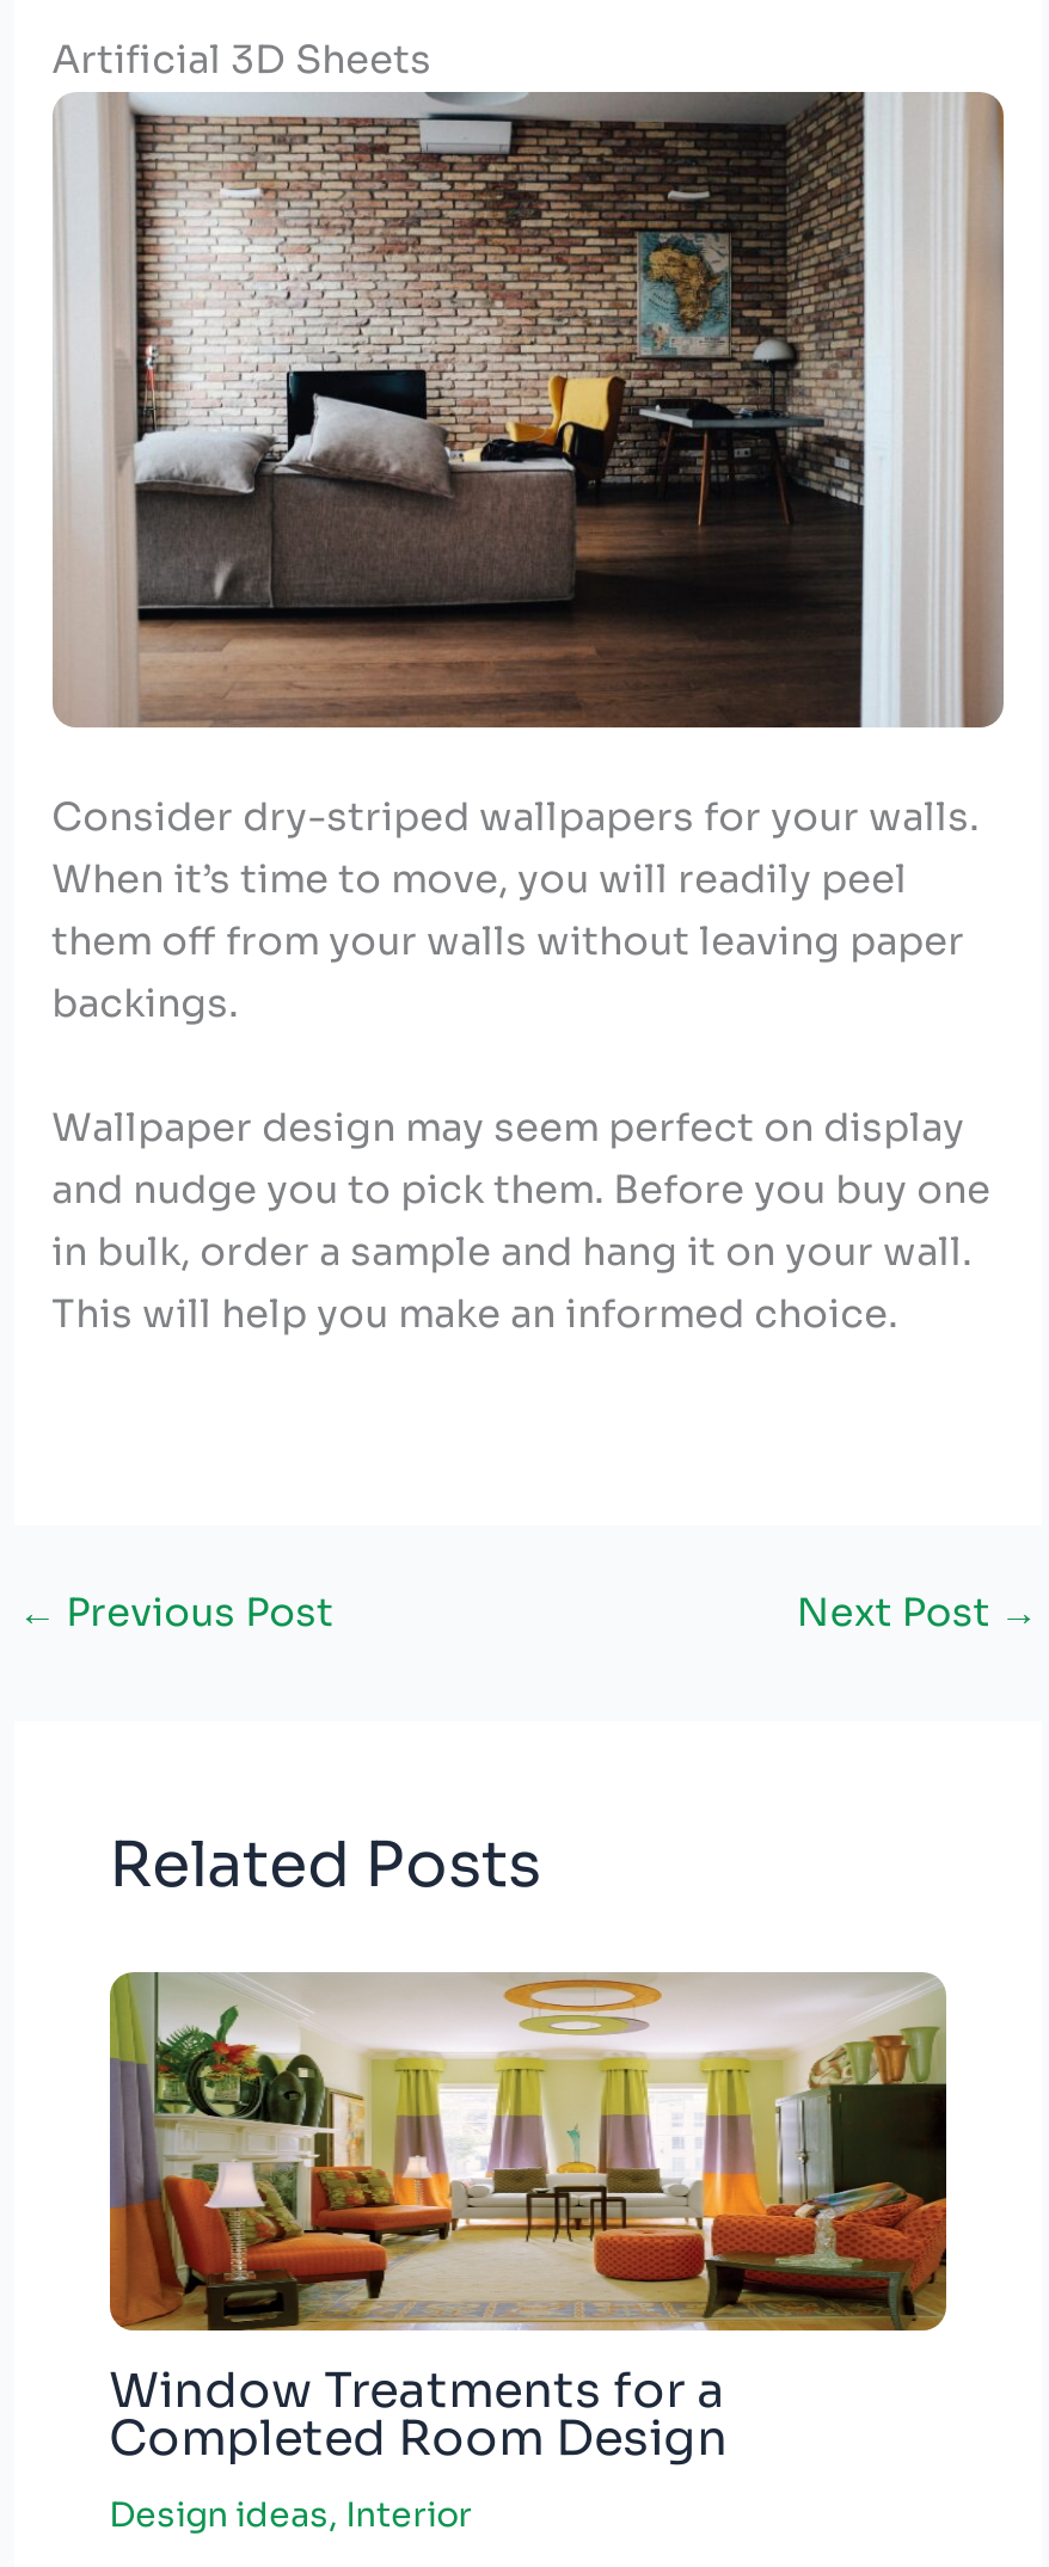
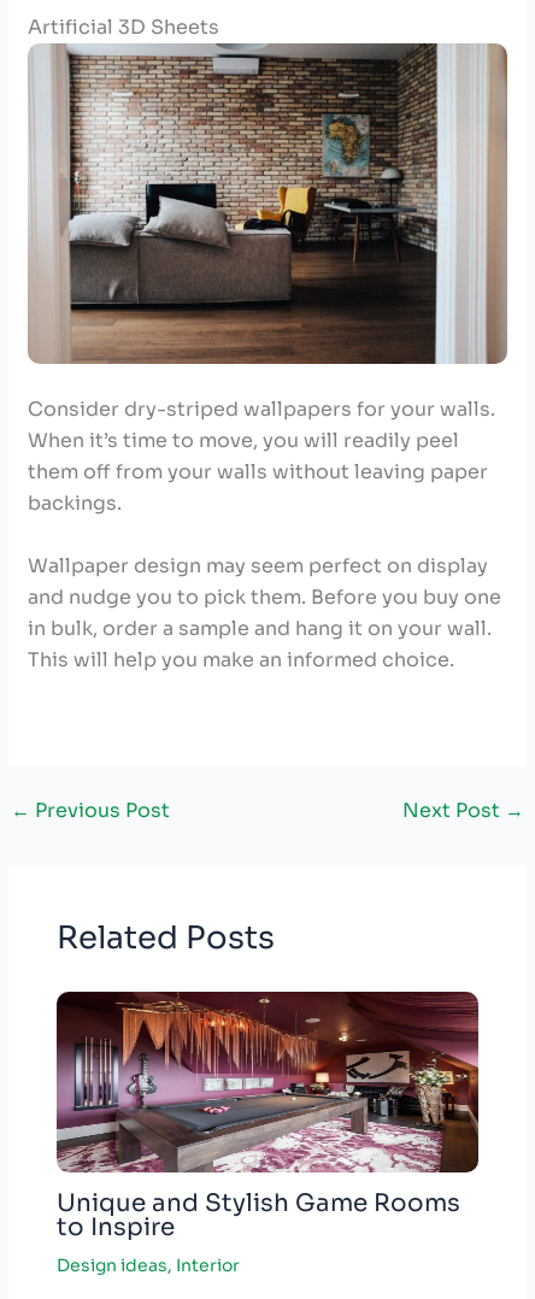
[108,1970,949,2470] [image] | Window Treatments for a | Completed Room Design -> [55,991,480,1243] [image] | Unique and Stylish Game Rooms | to Inspire

